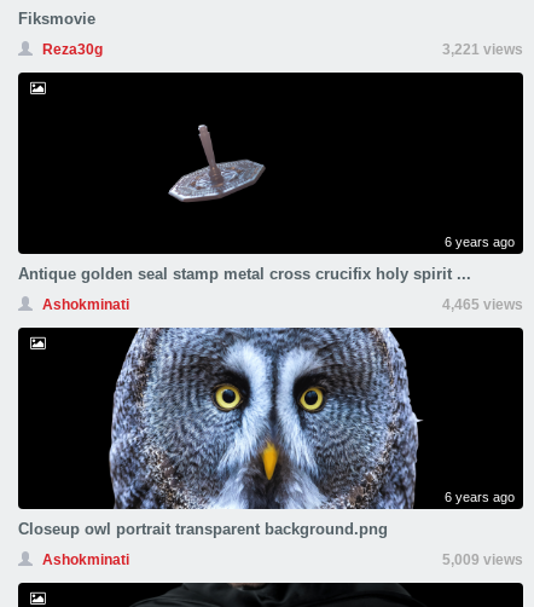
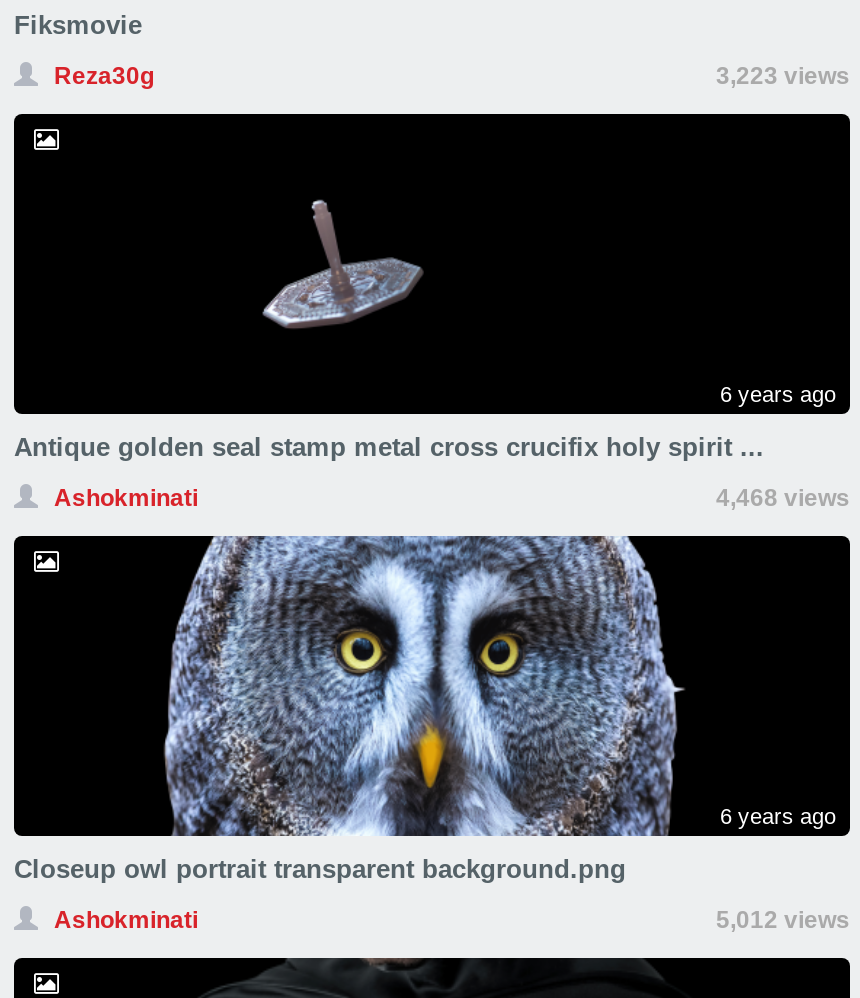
[442,41,523,58] 3,221 views -> [716,62,850,90] 3,223 views
[442,296,523,313] 4,465 views -> [716,484,850,512] 4,468 views
[442,551,523,568] 5,009 views -> [716,906,850,934] 5,012 views

